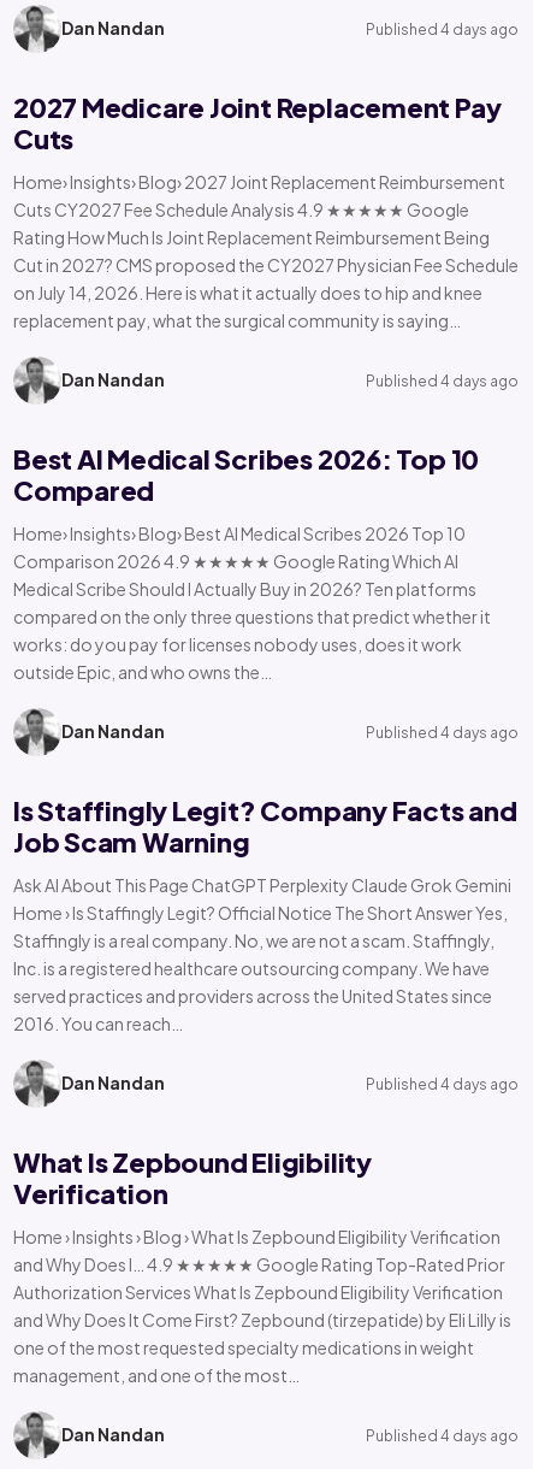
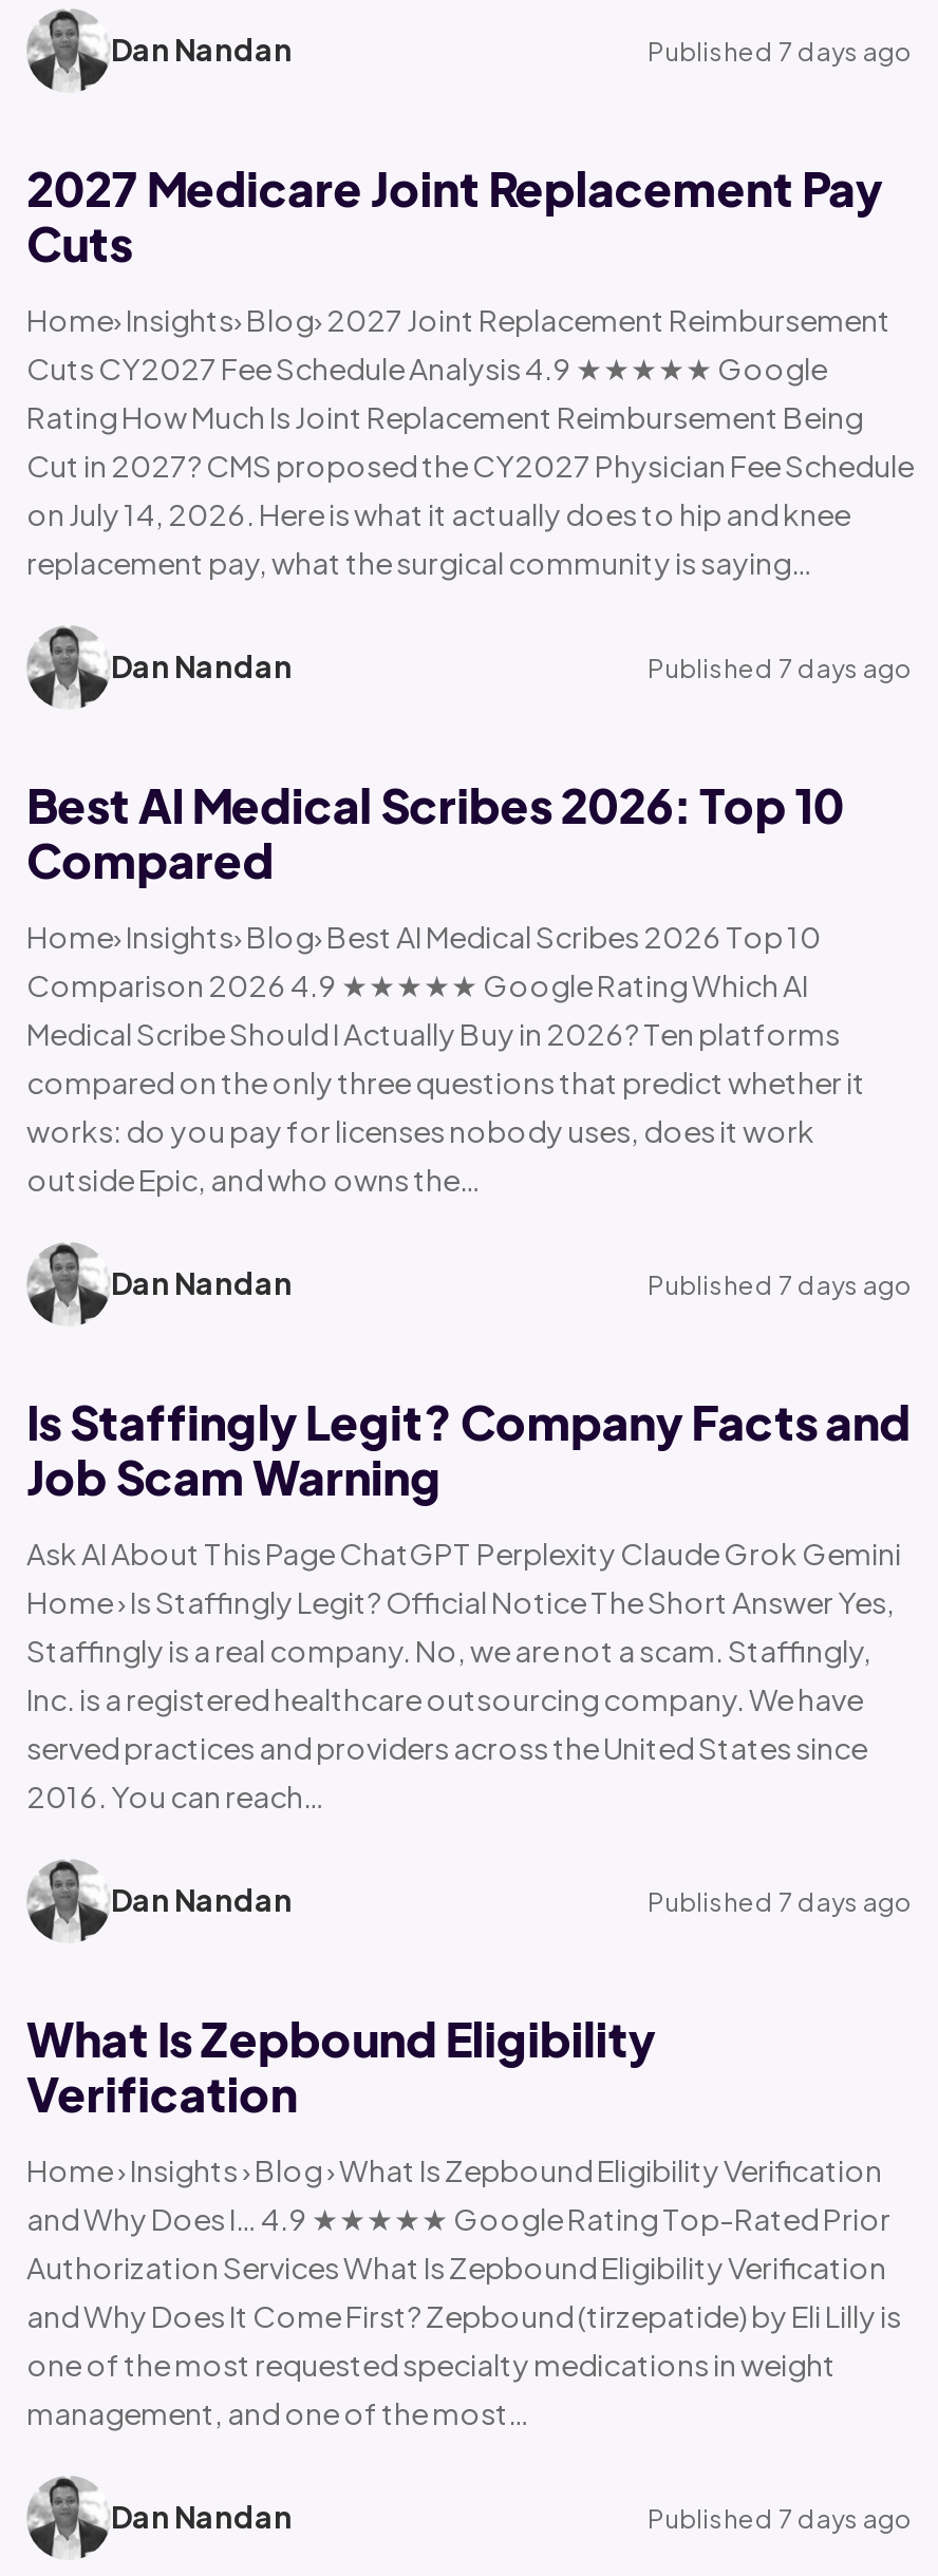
[366,20,519,38] Published 4 days ago -> [648,35,914,67] Published 7 days ago
[366,371,519,390] Published 4 days ago -> [648,652,914,683] Published 7 days ago
[366,723,519,741] Published 4 days ago -> [648,1268,914,1300] Published 7 days ago
[366,1075,519,1093] Published 4 days ago -> [648,1885,914,1917] Published 7 days ago
[366,1426,519,1444] Published 4 days ago -> [648,2502,914,2534] Published 7 days ago

